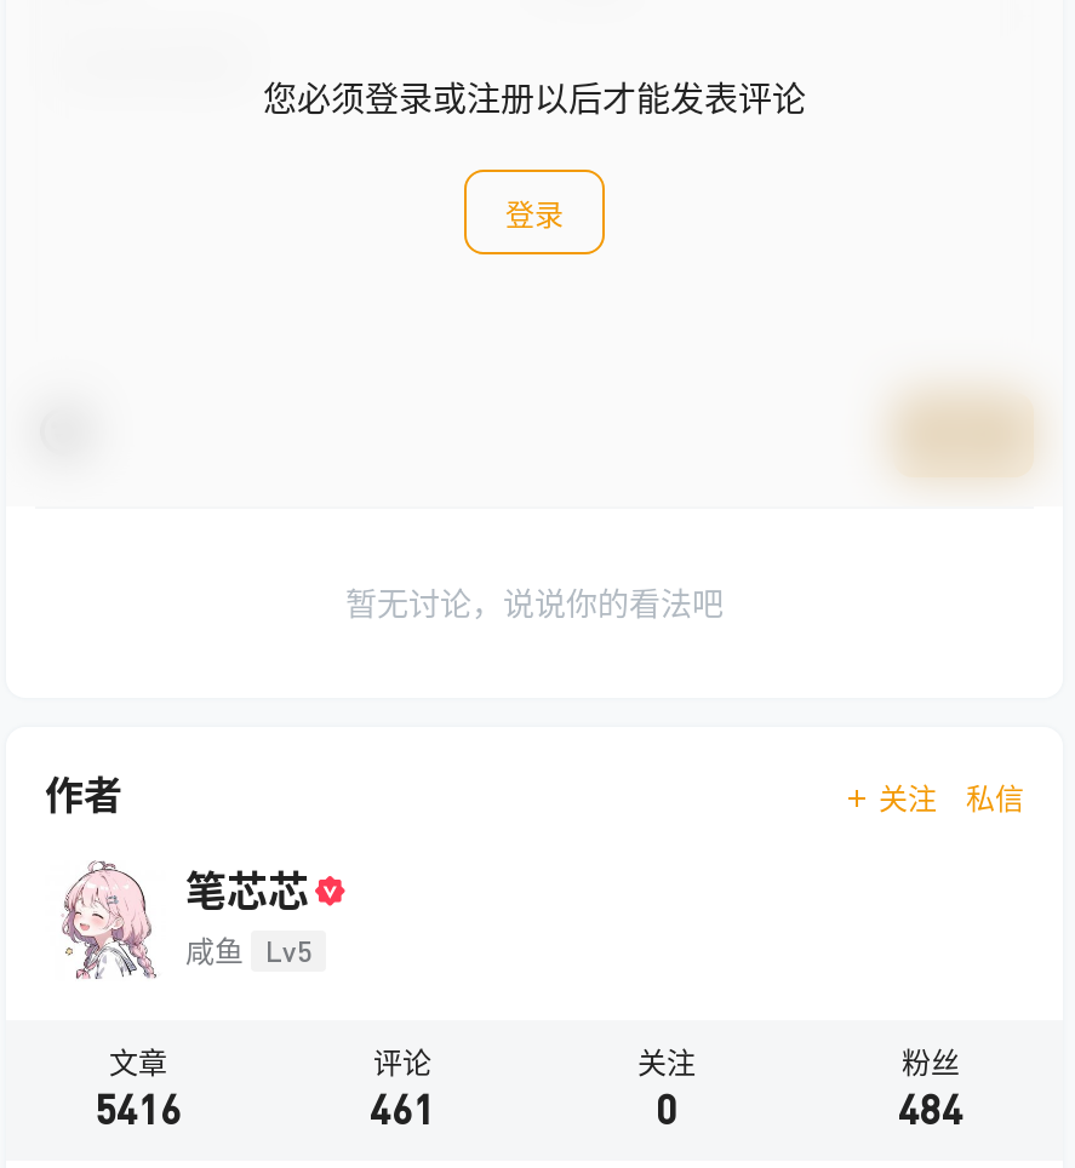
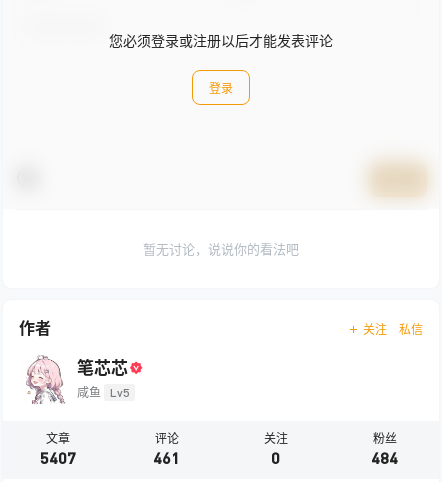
[95,1085,182,1131] 5416 -> [39,448,75,467] 5407

